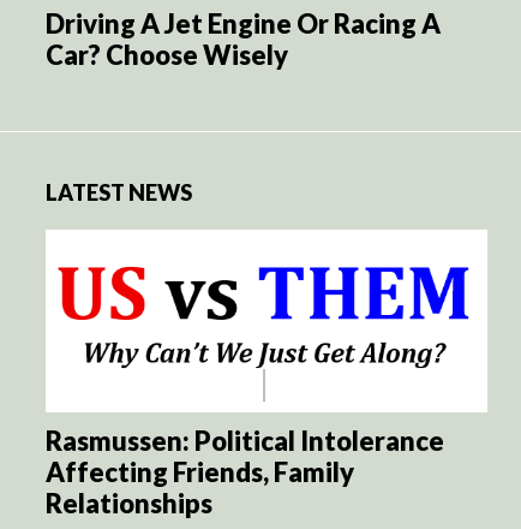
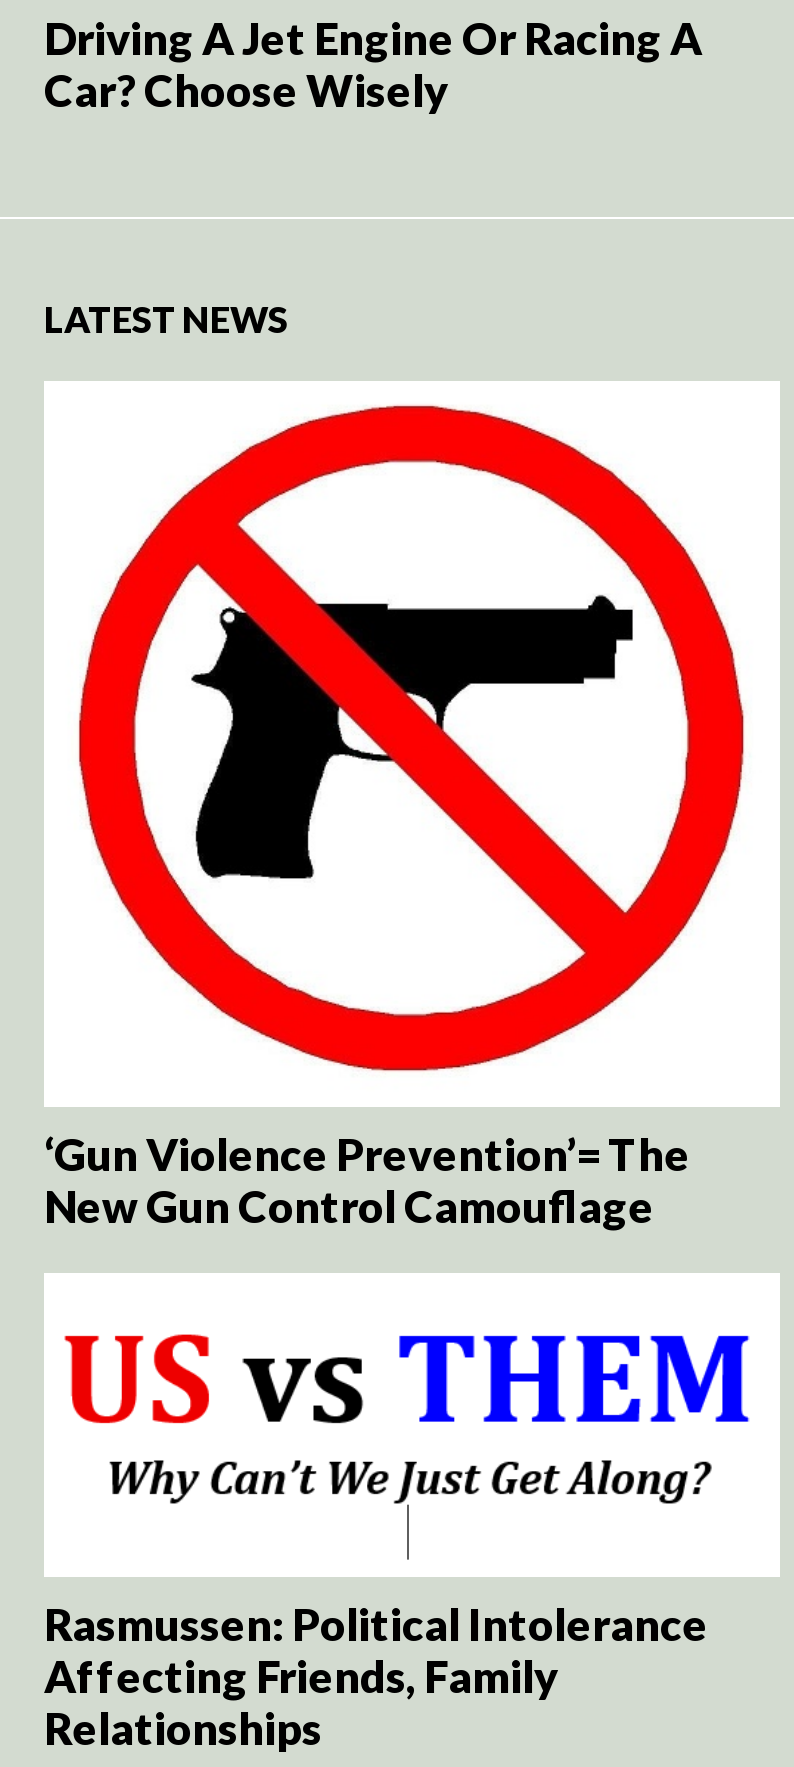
none -> [44,403,780,1233] [image] | ‘Gun Violence Prevention’= The | New Gun Control Camouflage

